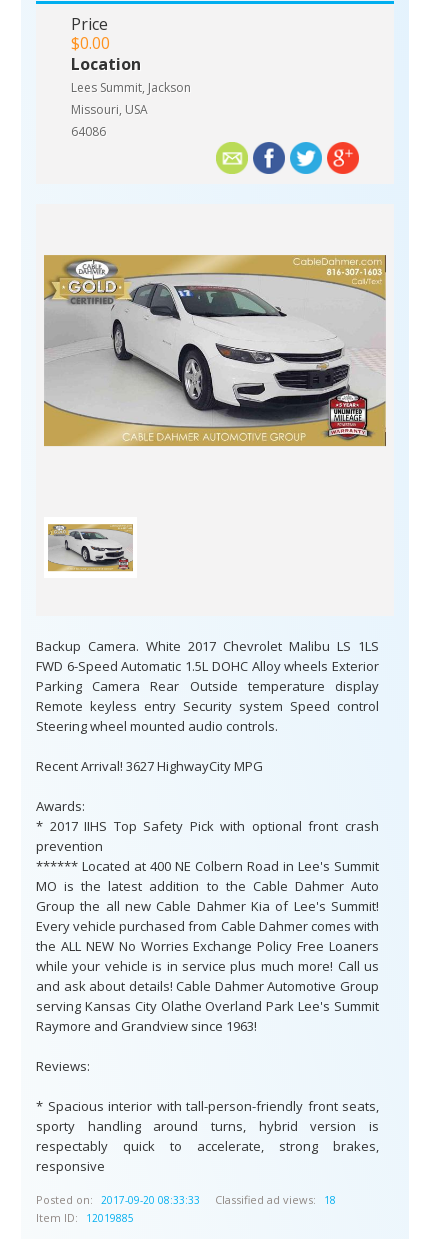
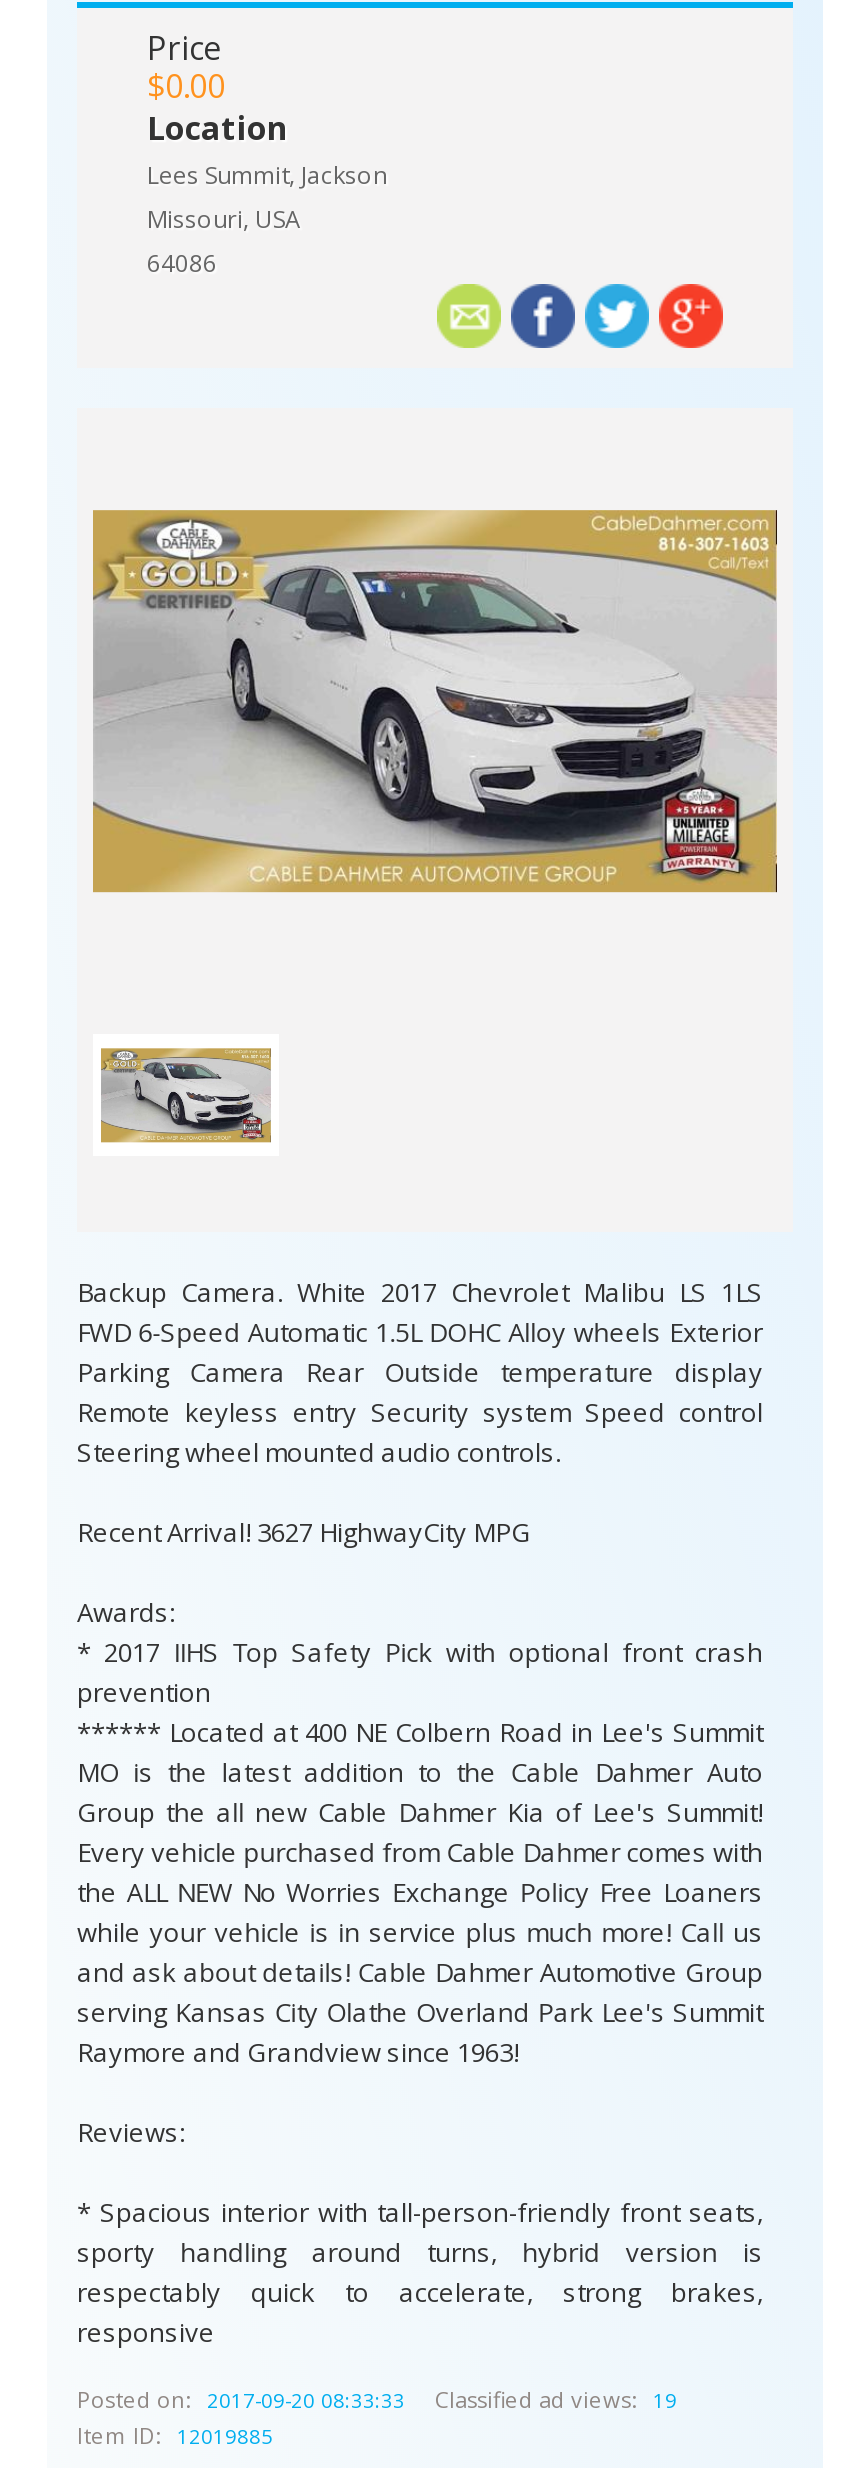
[215,1192,336,1207] Classified ad views: 18 -> [435,2384,677,2414] Classified ad views: 19

